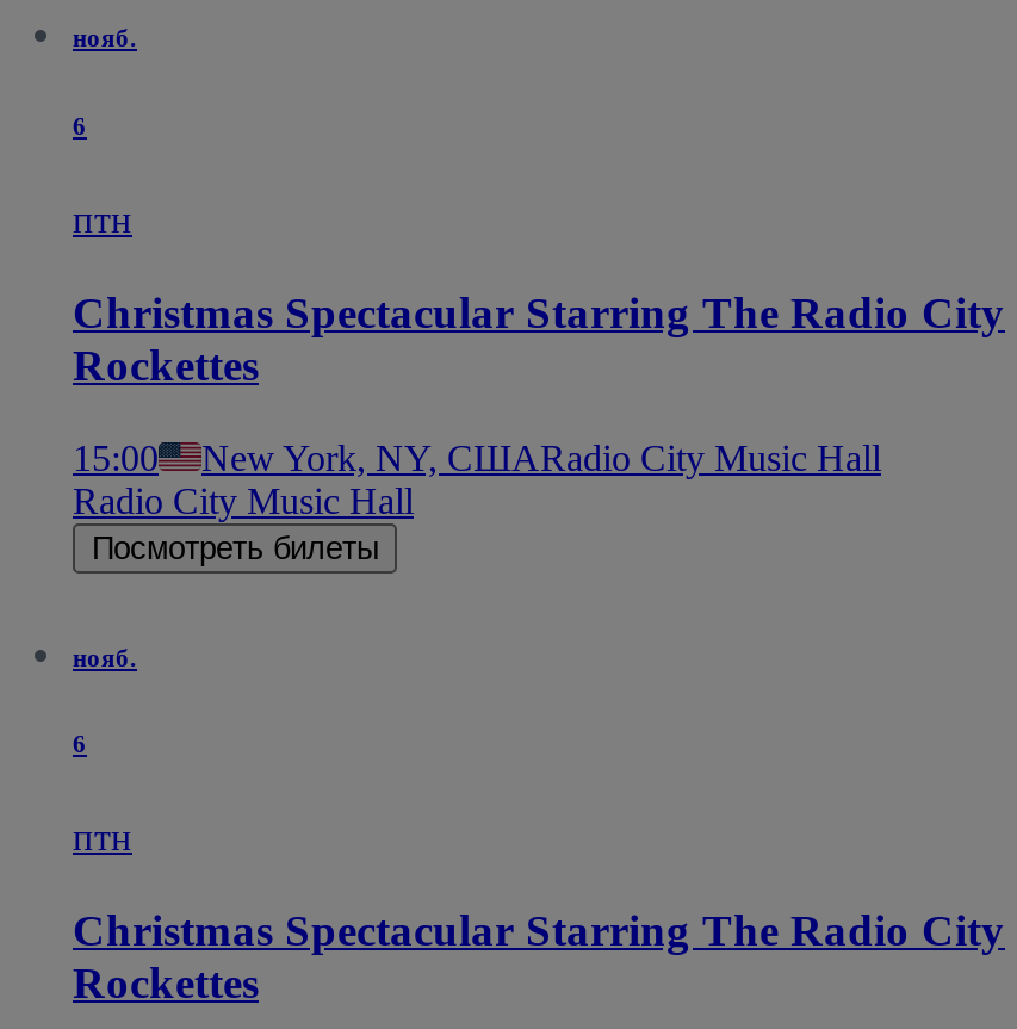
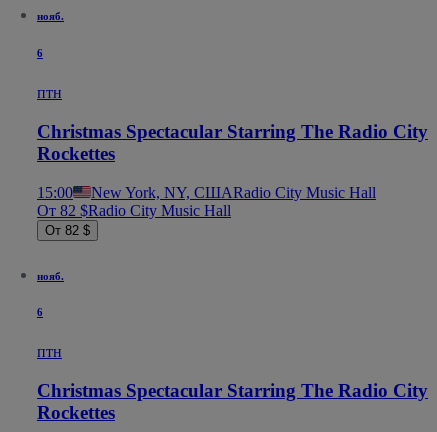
[73,479,414,565] Radio City Music Hall | Посмотреть билеты -> [37,201,231,237] От 82 $Radio City Music Hall | От 82 $

